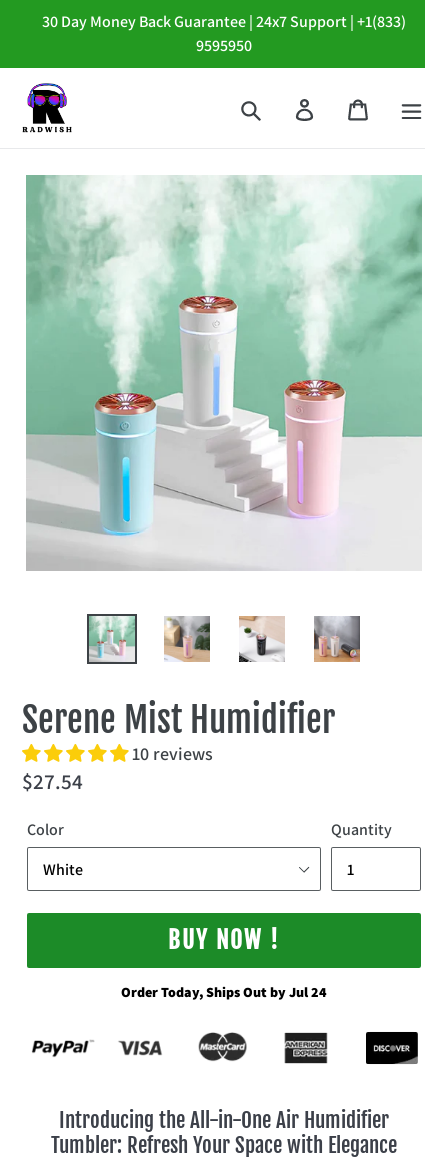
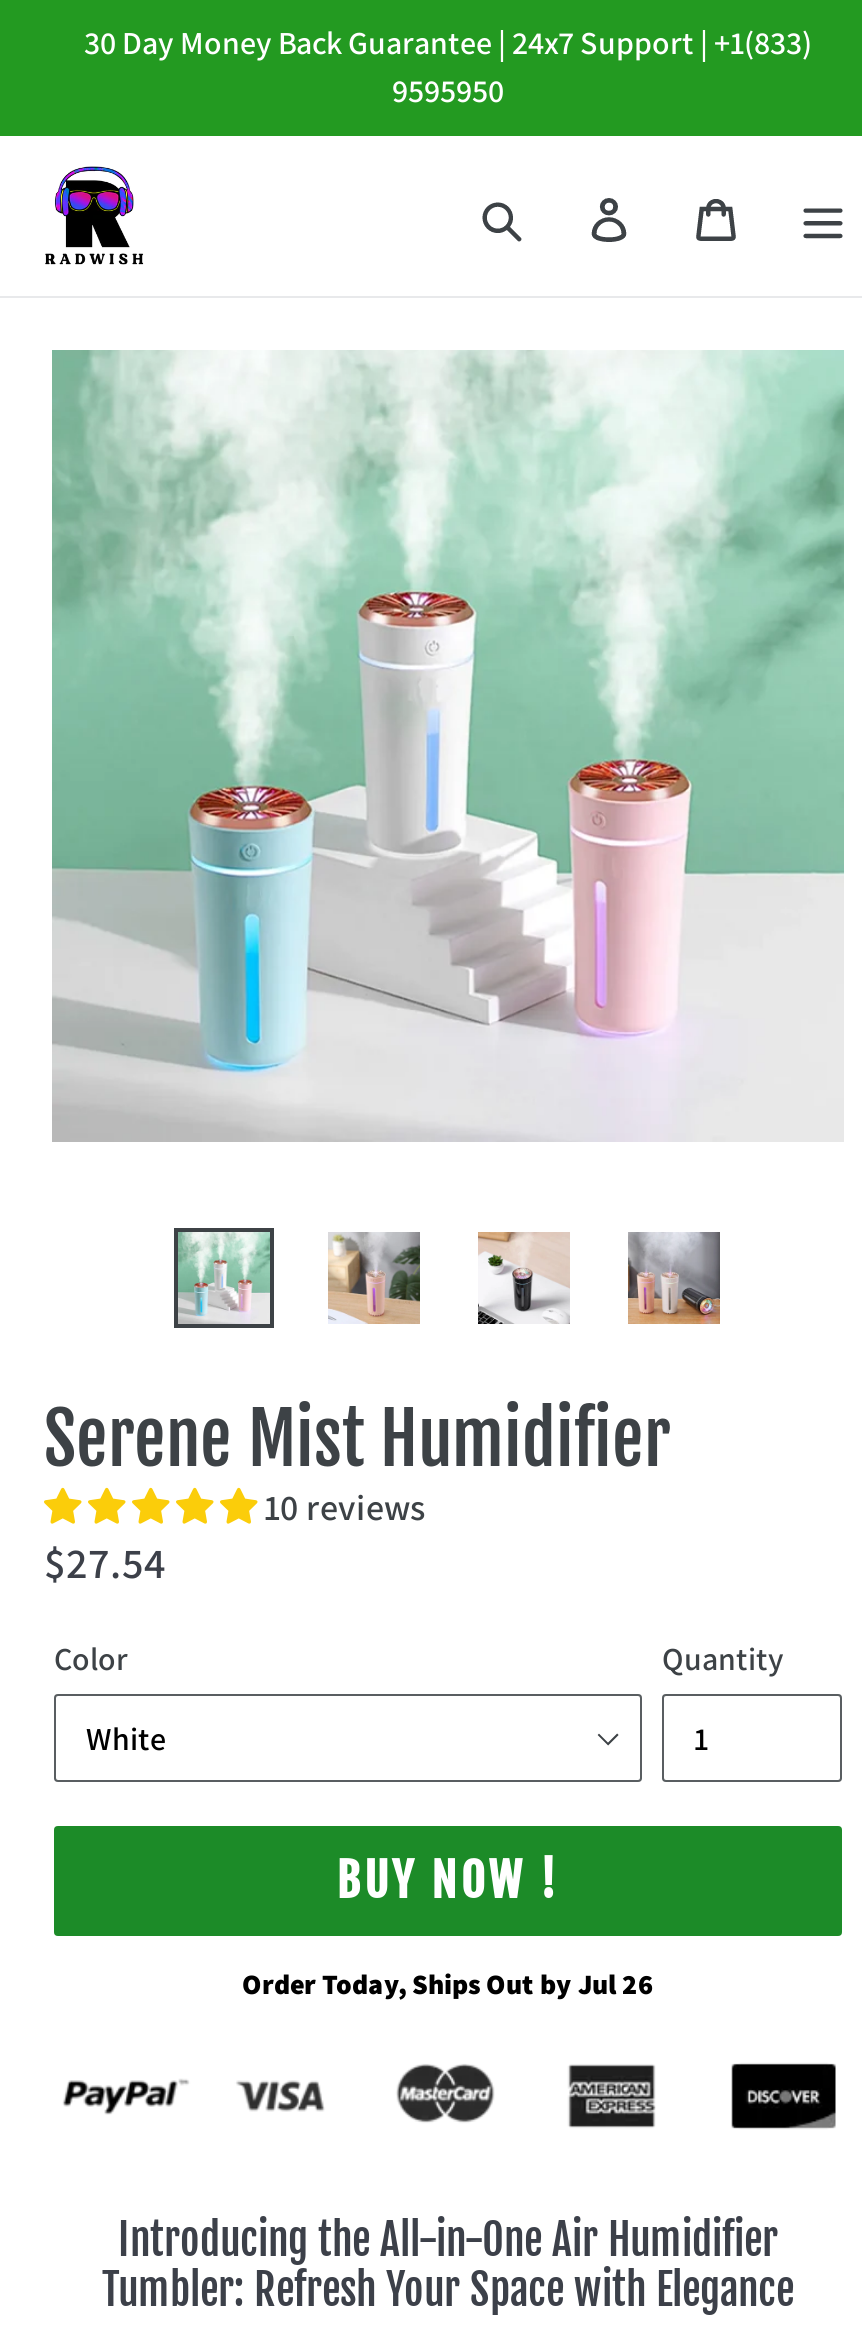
[121,983,327,1001] Order Today, Ships Out by Jul 24 -> [242,1966,654,2002] Order Today, Ships Out by Jul 26

